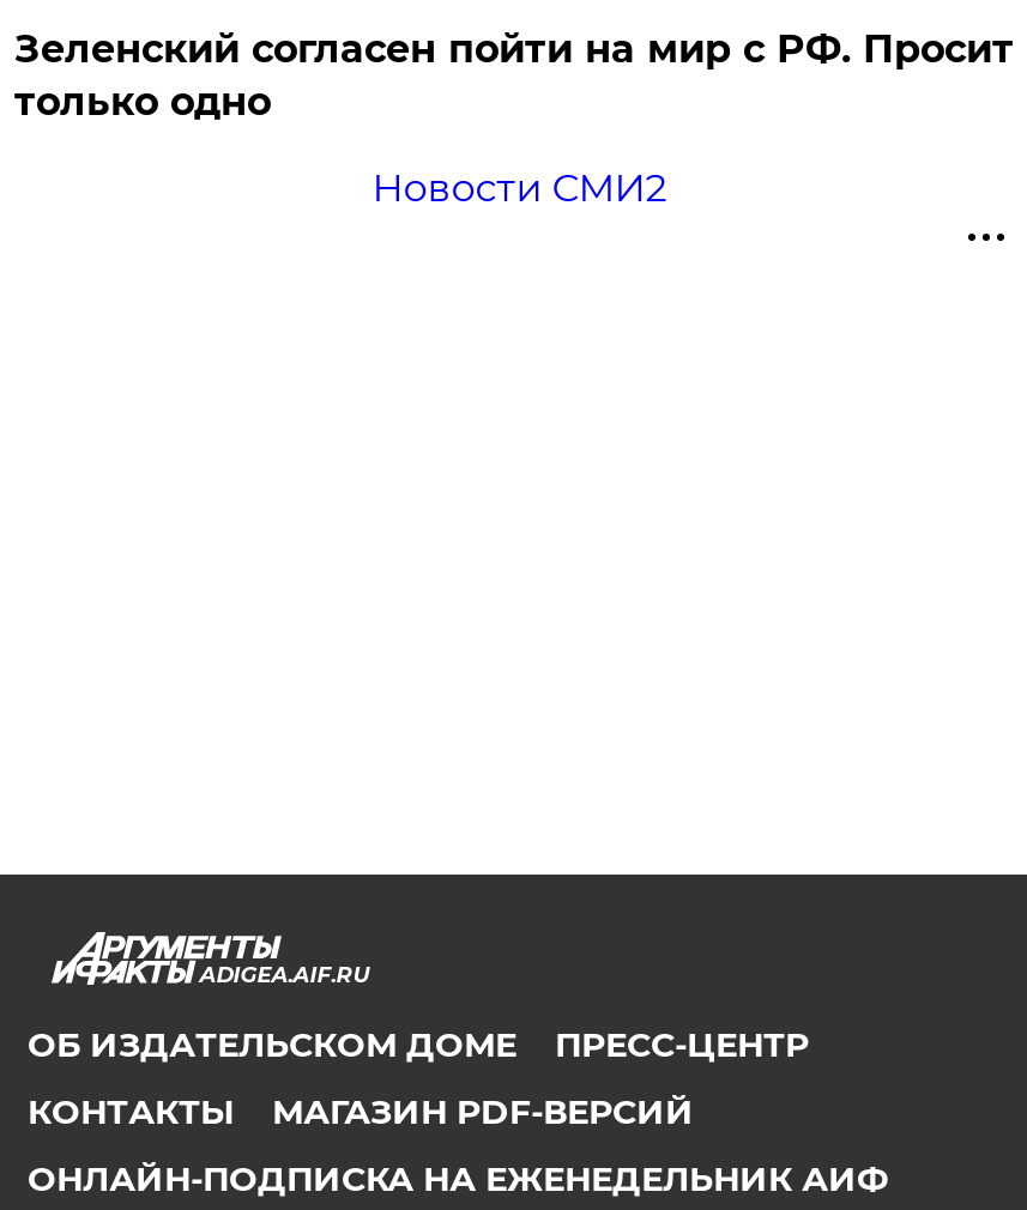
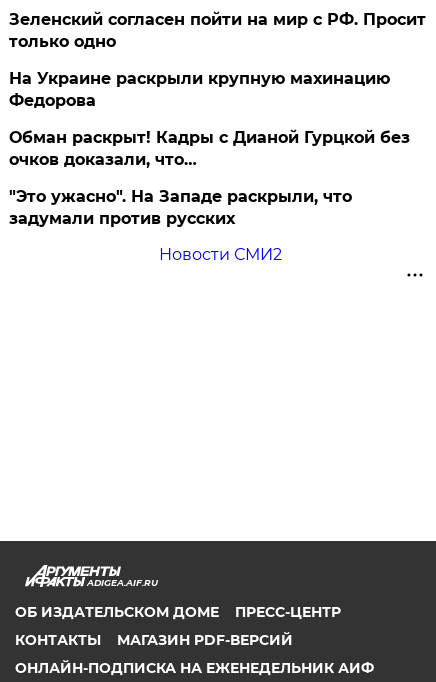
none -> [9,69,410,228] На Украине раскрыли крупную махинацию | Федорова | Обман раскрыт! Кадры с Дианой Гурцкой без | очков доказали, что… | "Это ужасно". На Западе раскрыли, что | задумали против русских

